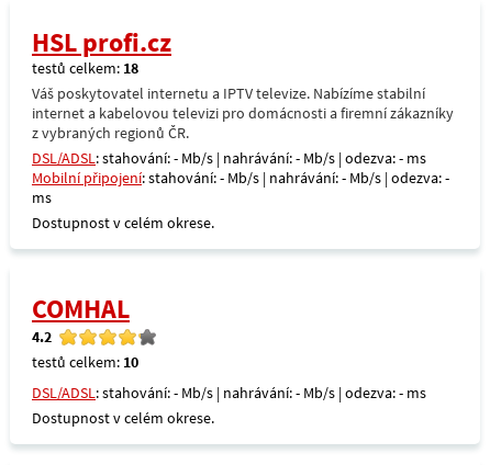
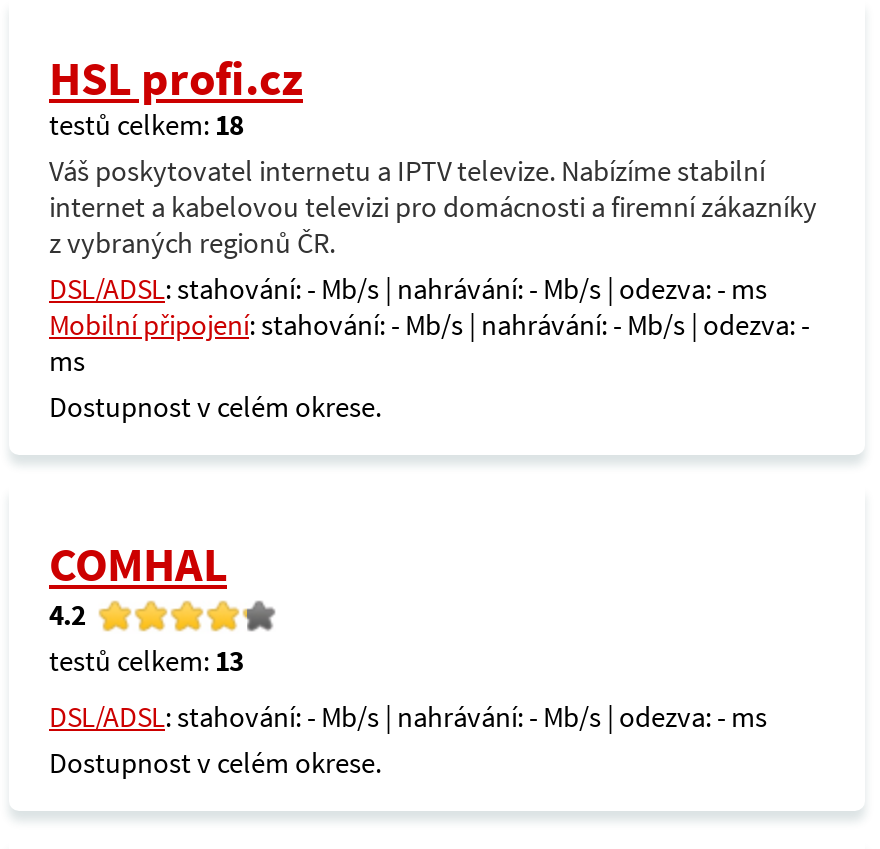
[32,352,138,372] testů celkem: 10 -> [49,643,243,679] testů celkem: 13

